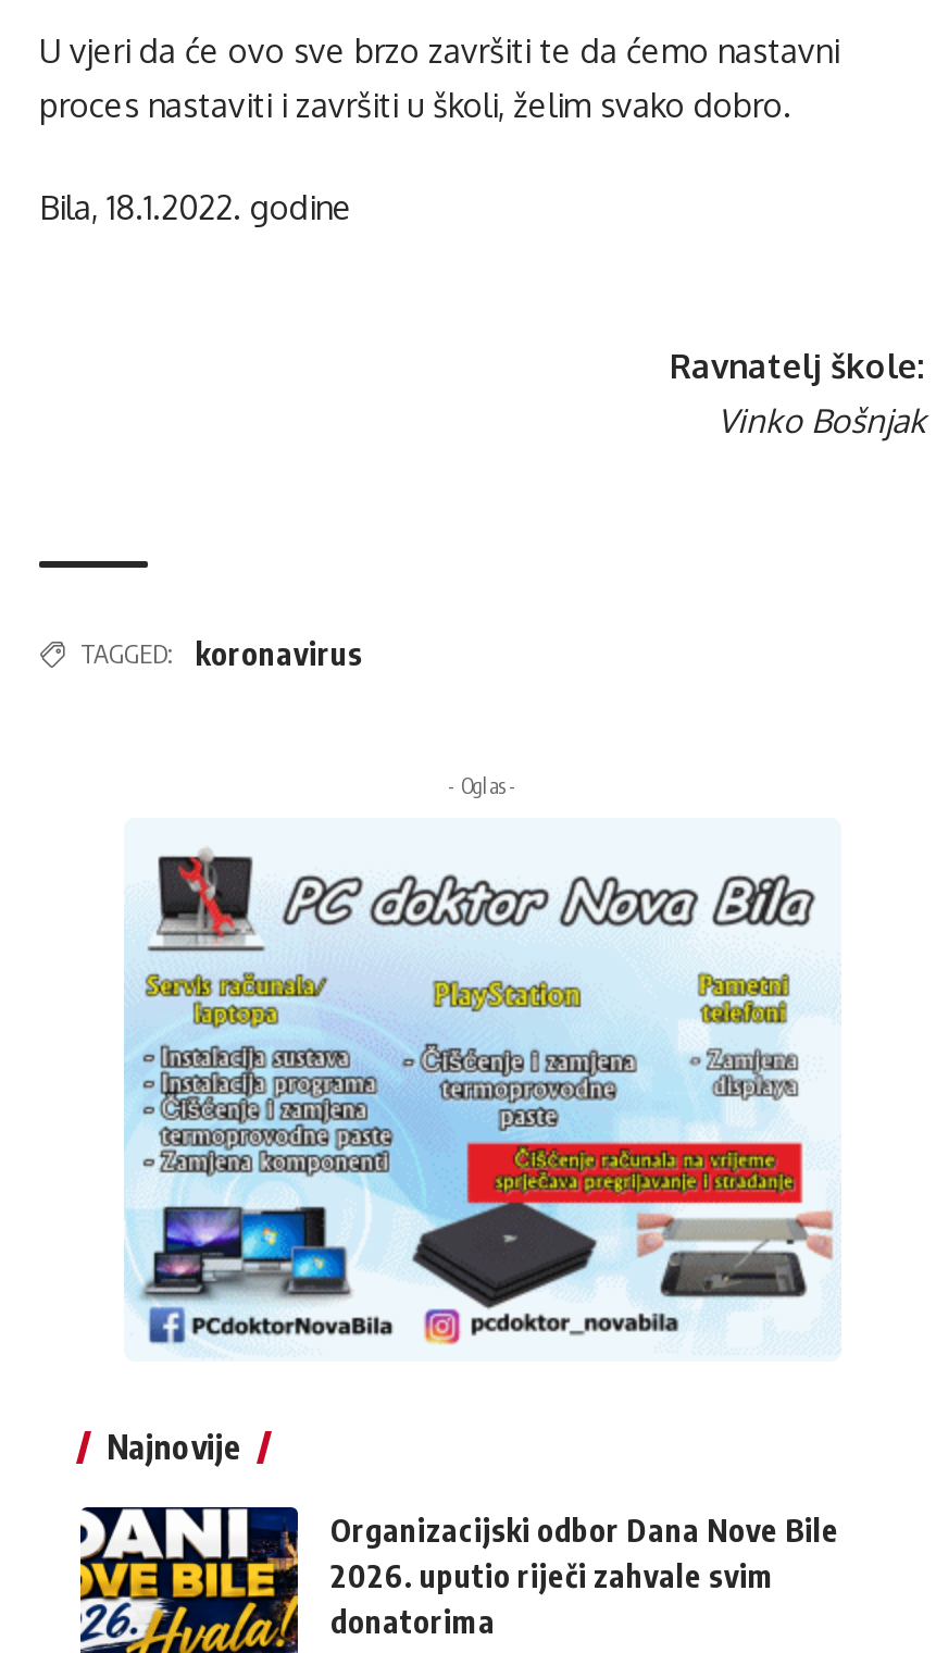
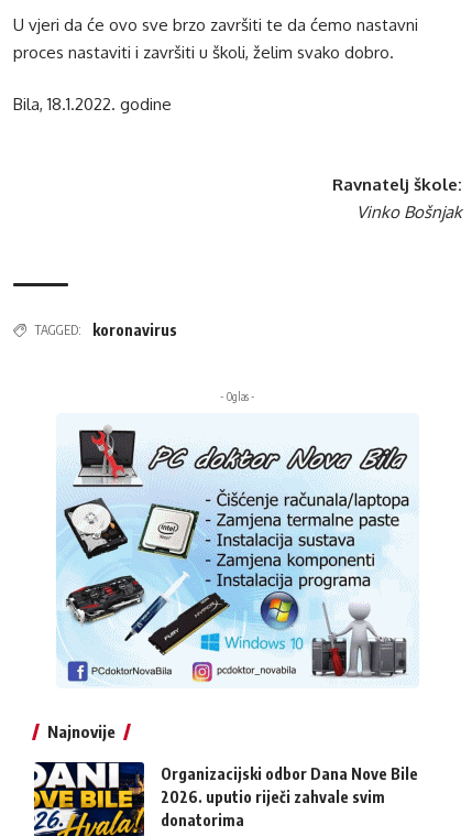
[139,844,835,1348] [image] -> [63,425,415,683] [image]

